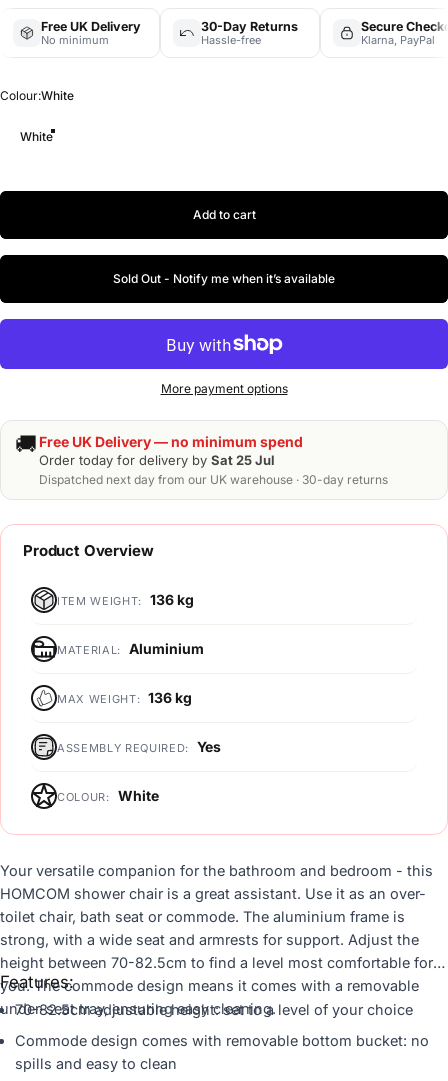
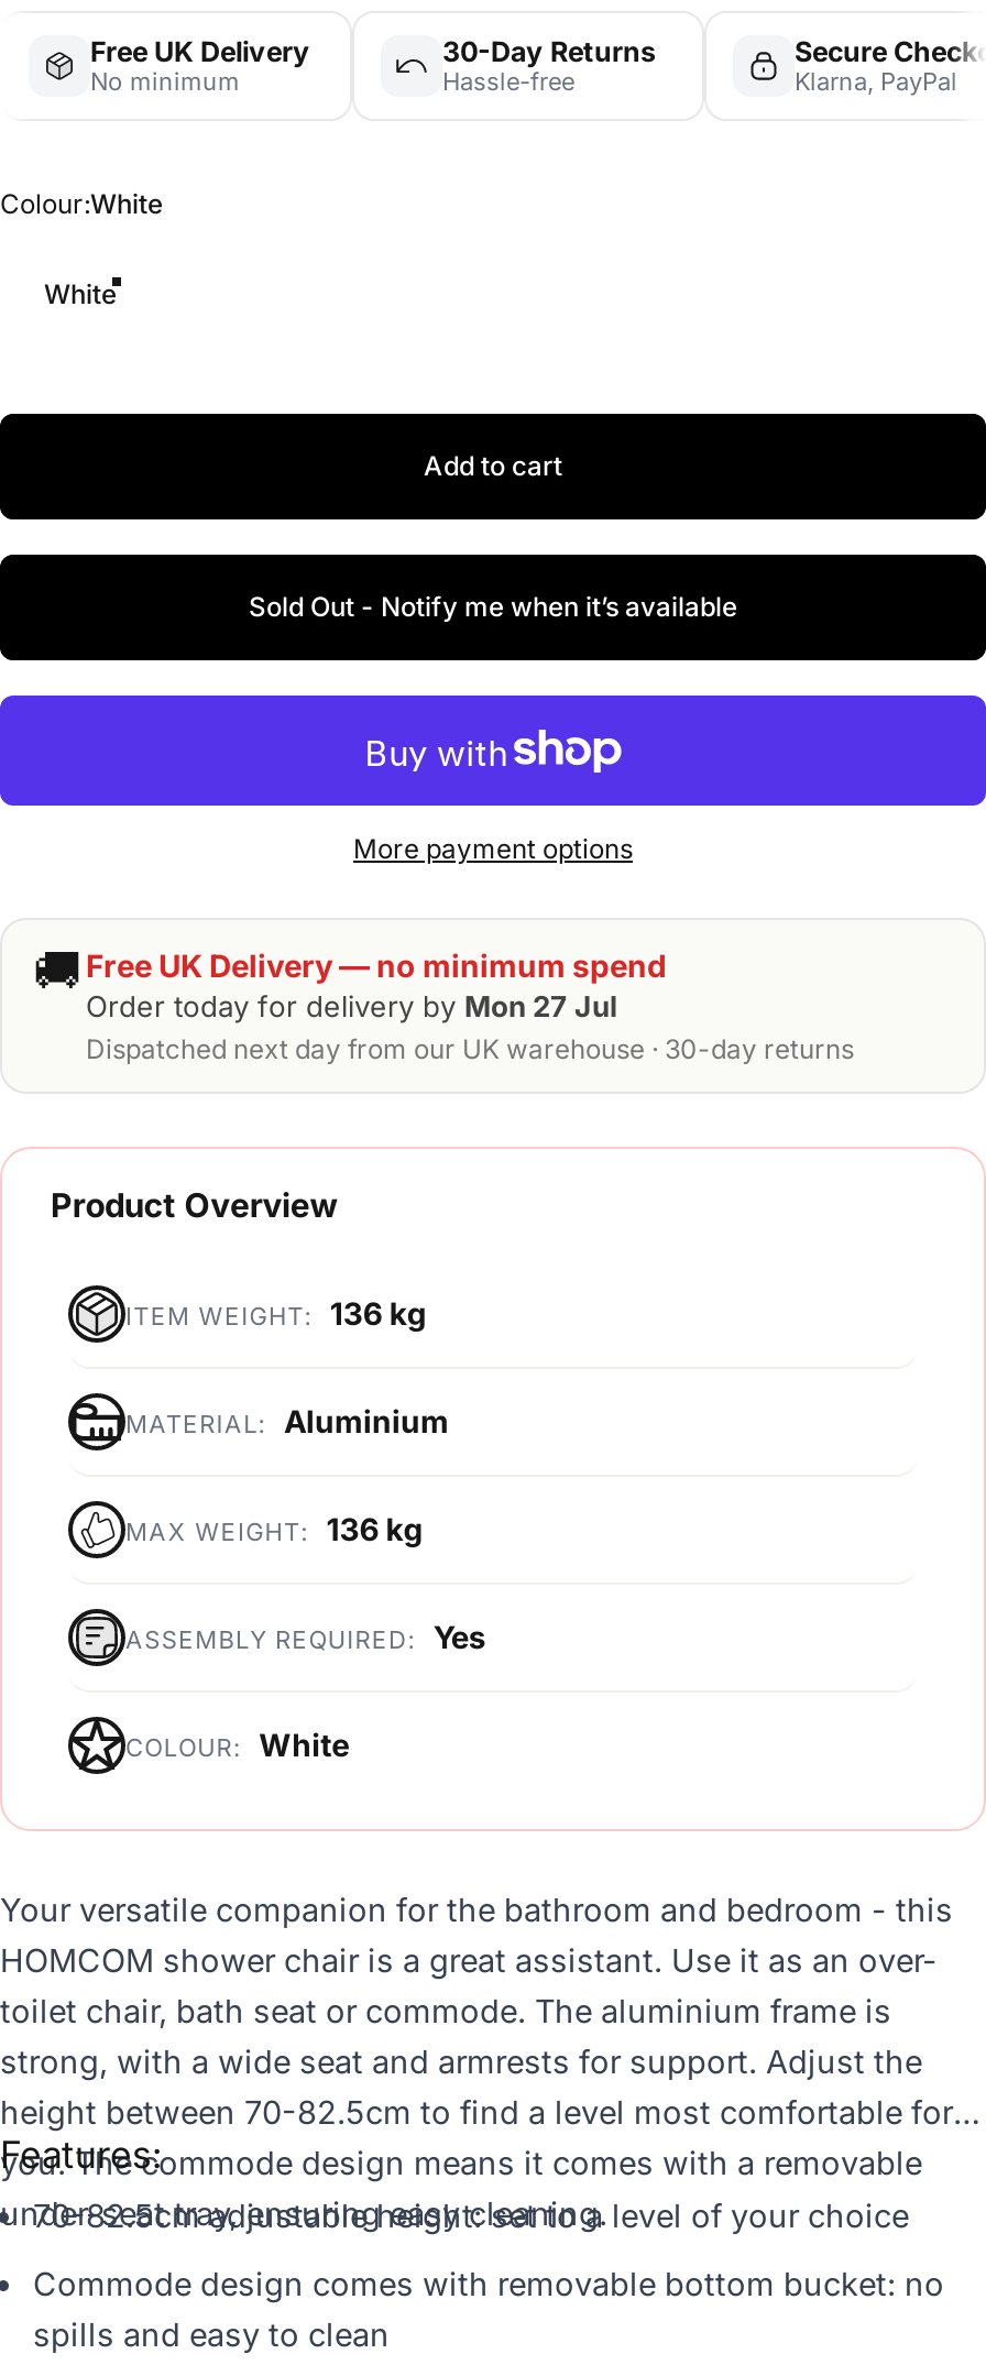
[39,452,275,468] Order today for delivery by Sat 25 Jul -> [86,989,618,1024] Order today for delivery by Mon 27 Jul

